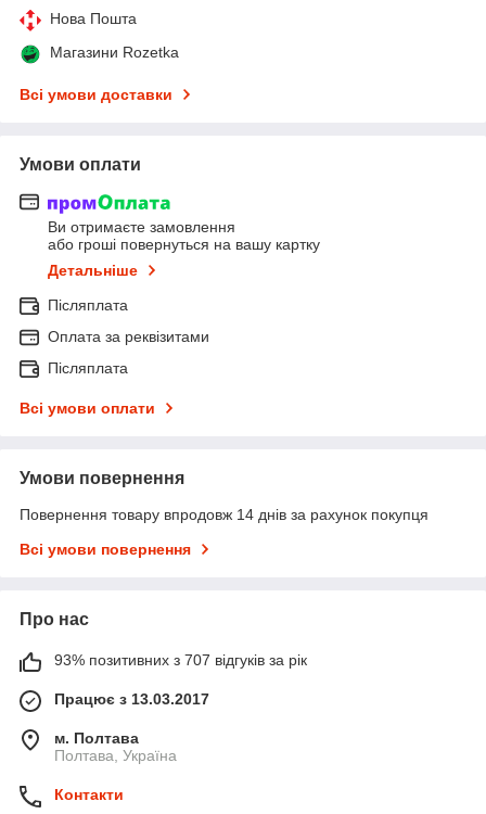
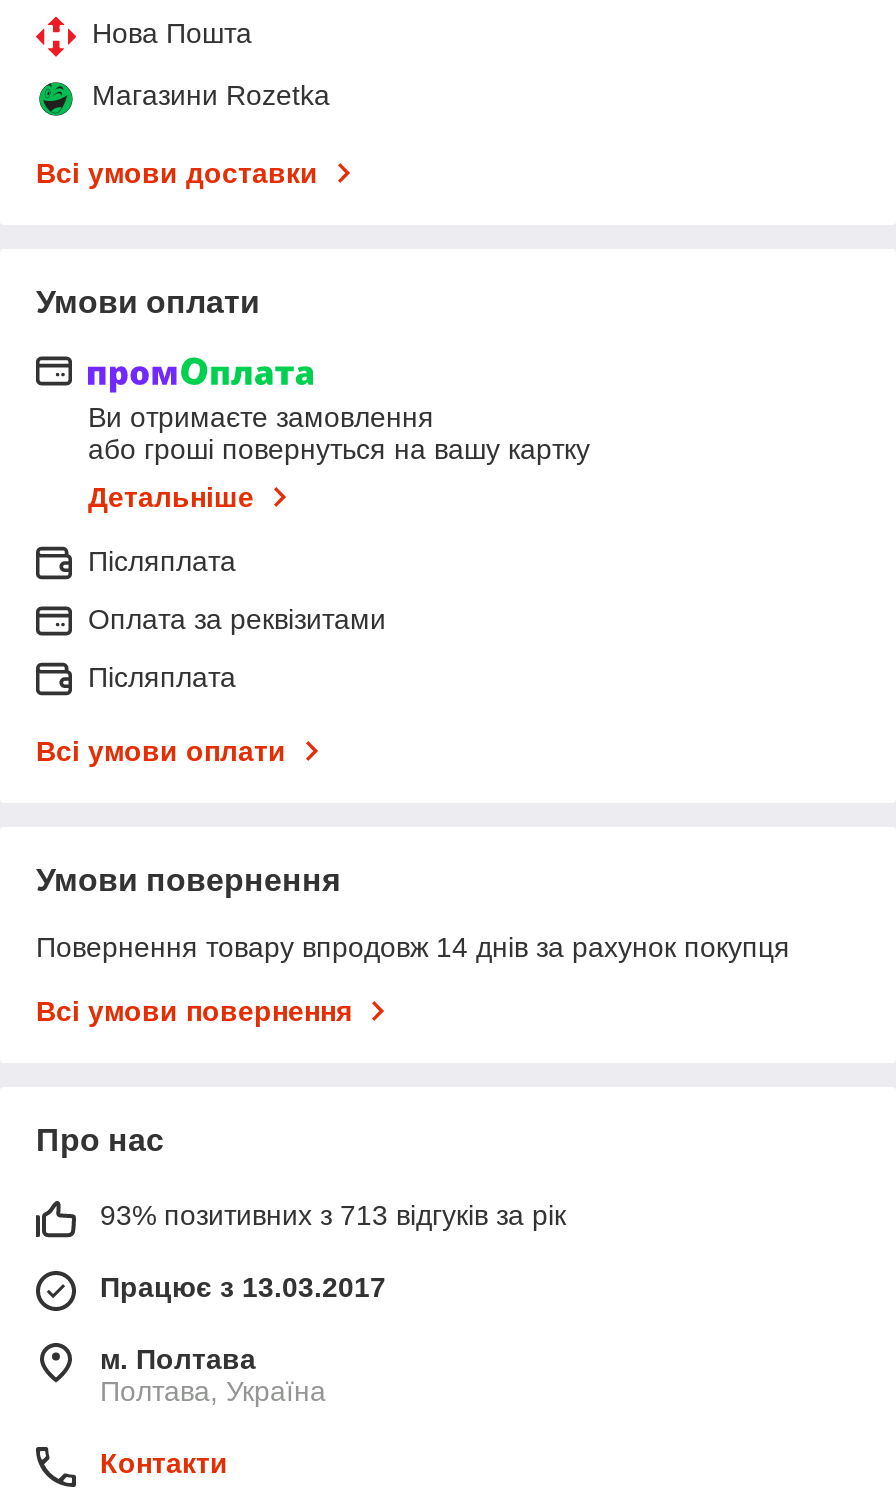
[54,651,307,669] 93% позитивних з 707 відгуків за рік -> [100,1199,566,1231] 93% позитивних з 713 відгуків за рік

